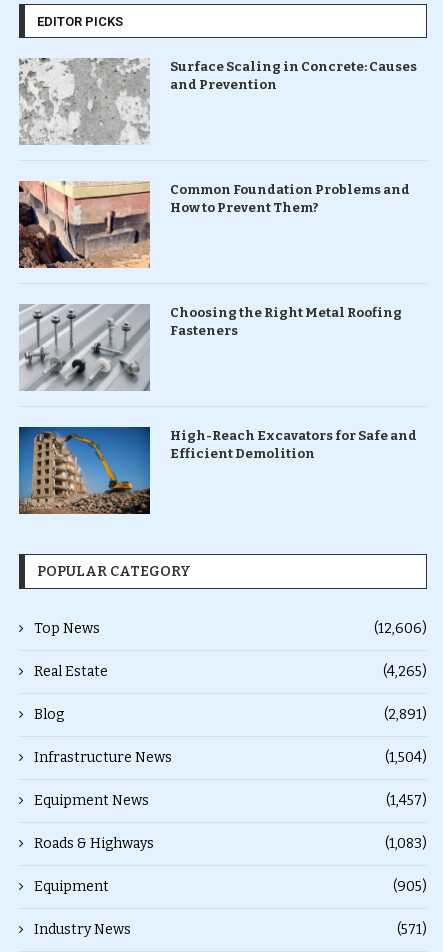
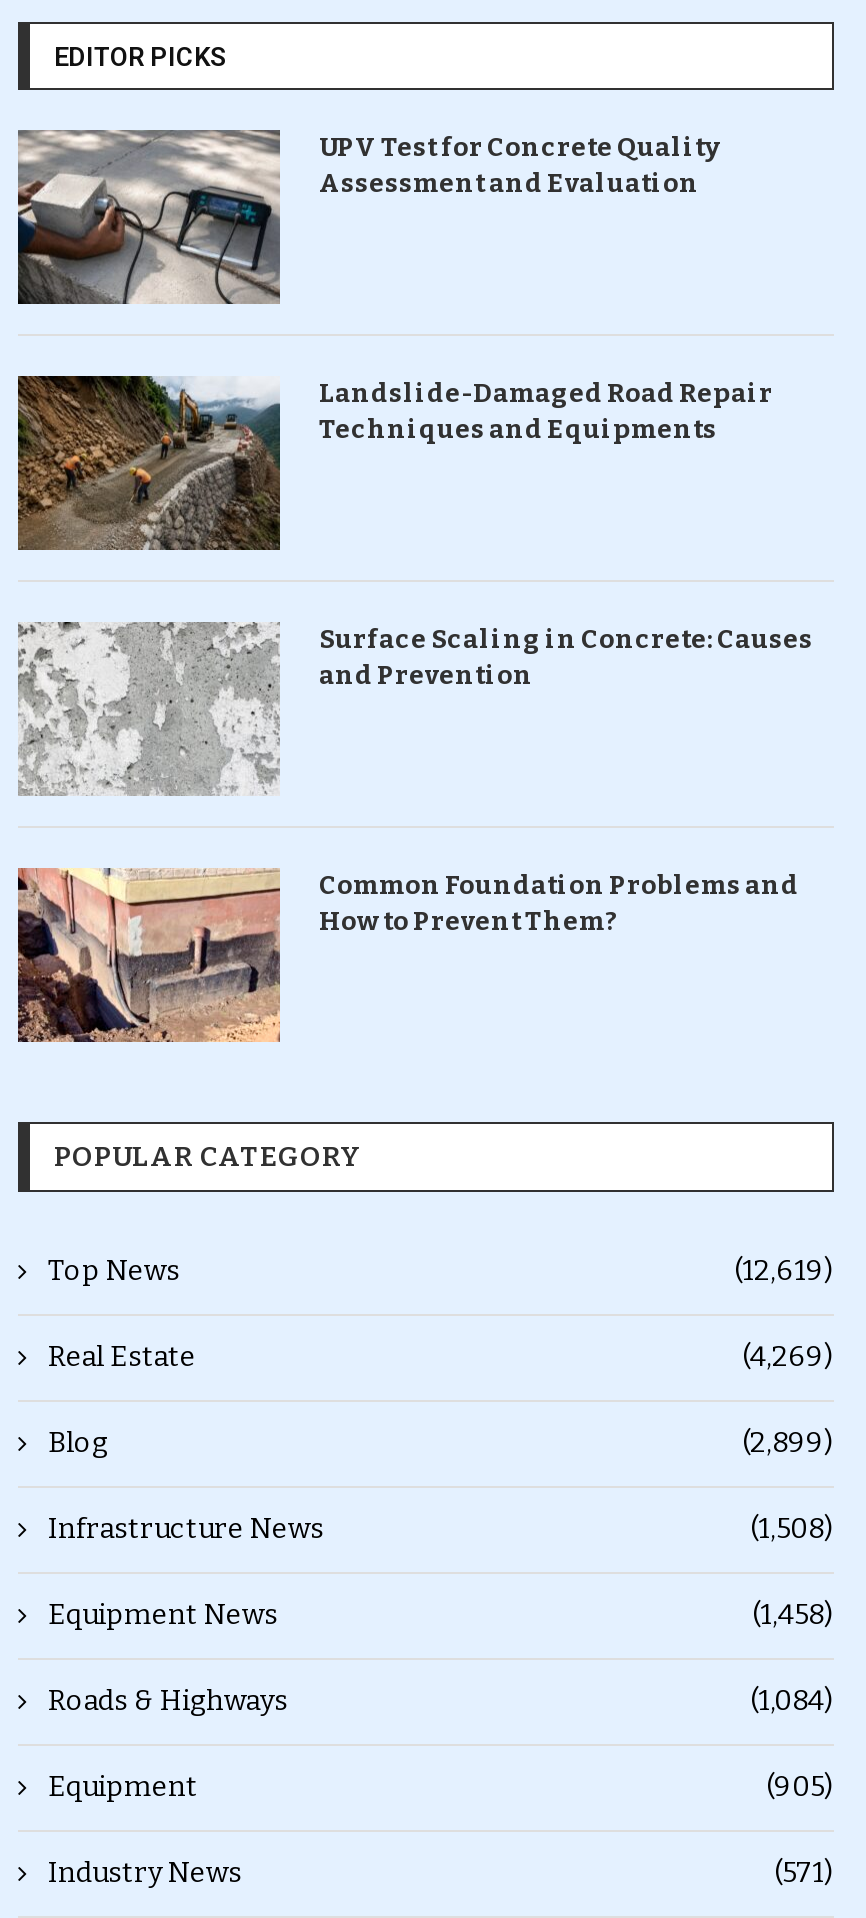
none -> [16,128,719,306] [image] | UPV Test for Concrete Quality | Assessment and Evaluation
none -> [16,374,773,552] [image] | Landslide-Damaged Road Repair | Techniques and Equipments
moved [18,57,416,215] -> [16,620,813,935]: [image] | Surface Scaling in Concrete: Causes | and Prevention | Common Foundation Problems and | How to Prevent Them?
moved [17,179,152,270] -> [14,864,284,1046]: [image]
[19,303,401,392] [image] | Choosing the Right Metal Roofing | Fasteners -> none
[18,426,416,515] [image] | High-Reach Excavators for Safe and | Efficient Demolition -> none
[374,620,427,637] (12,606) -> [734,1253,834,1287] (12,619)
[383,663,427,680] (4,265) -> [742,1339,834,1373] (4,269)
[384,706,427,723] (2,891) -> [742,1425,834,1459] (2,899)
[385,749,427,766] (1,504) -> [750,1511,834,1545] (1,508)
[386,792,427,809] (1,457) -> [752,1597,834,1631] (1,458)
[385,835,427,852] (1,083) -> [750,1683,834,1717] (1,084)

